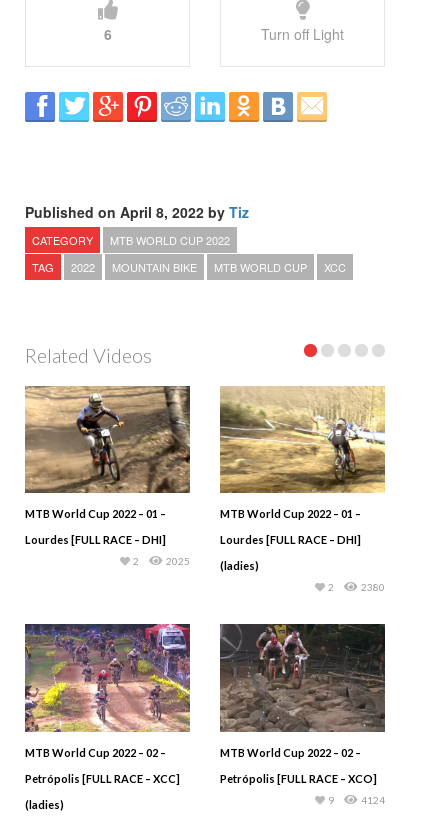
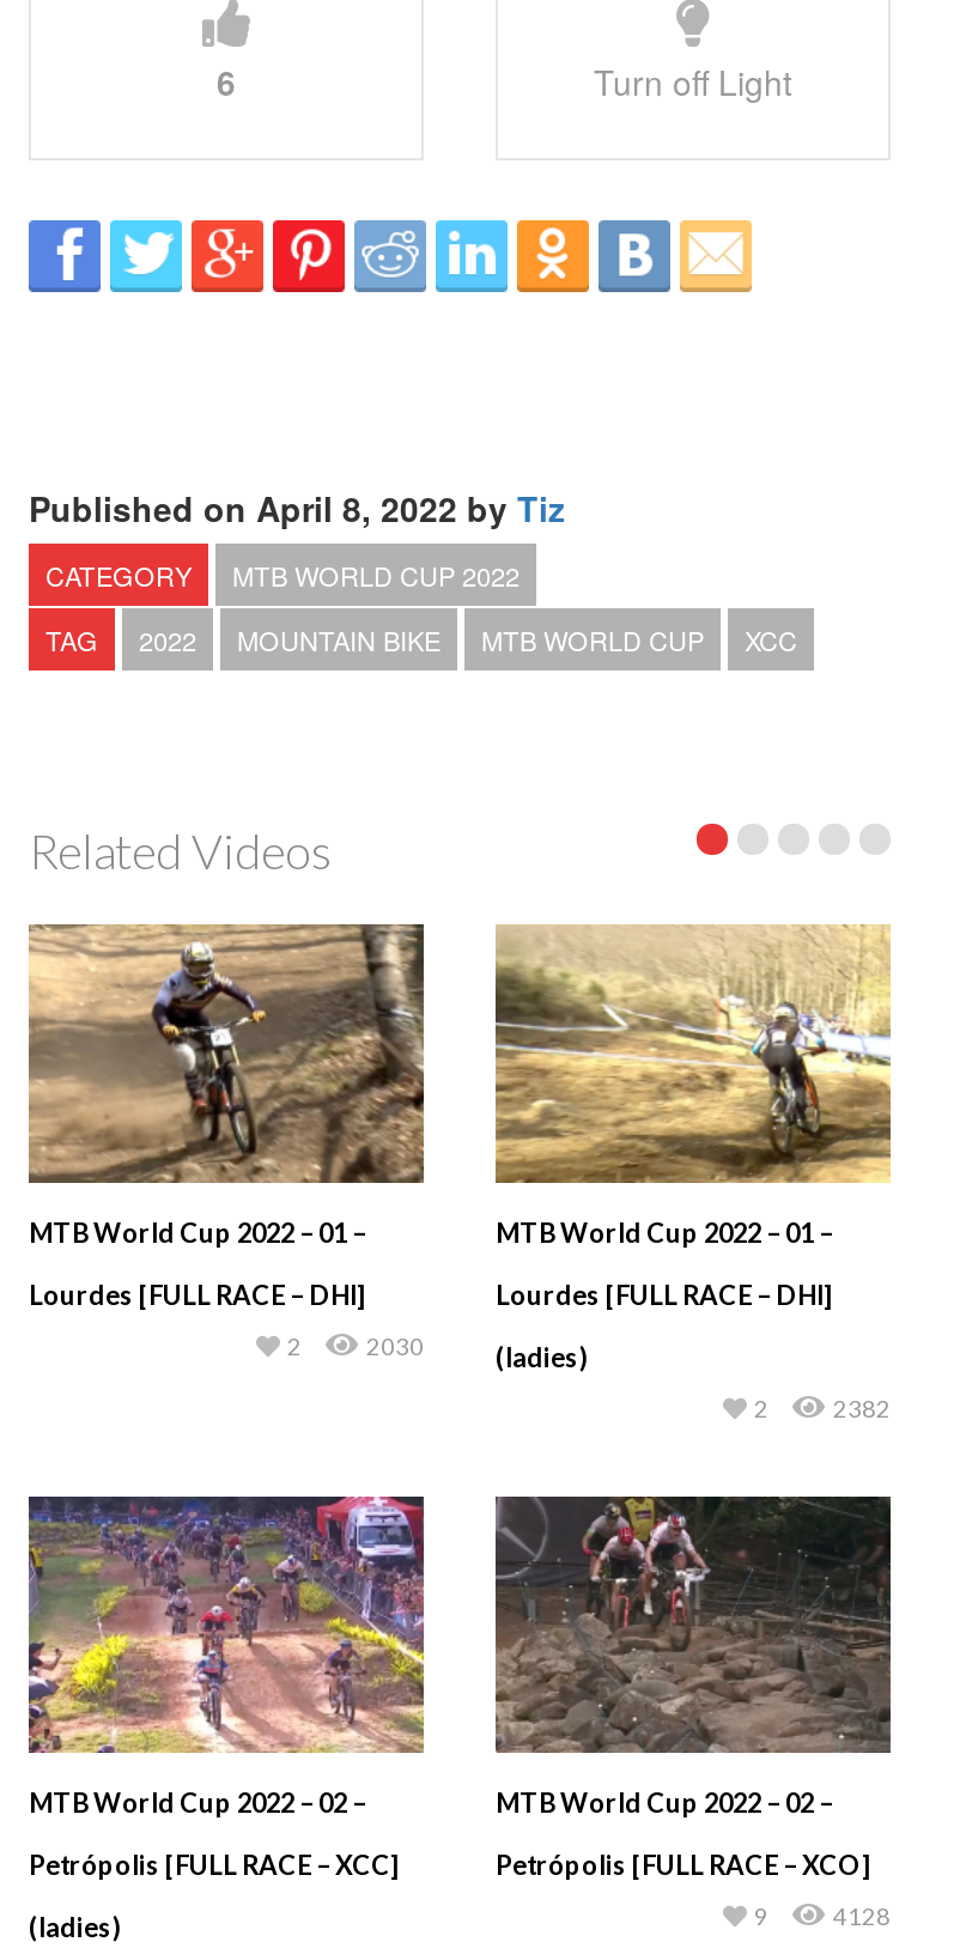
[166,555,190,567] 2025 -> [366,1330,424,1358] 2030
[361,581,385,593] 2380 -> [833,1392,891,1421] 2382
[361,794,385,806] 4124 -> [833,1901,891,1930] 4128

